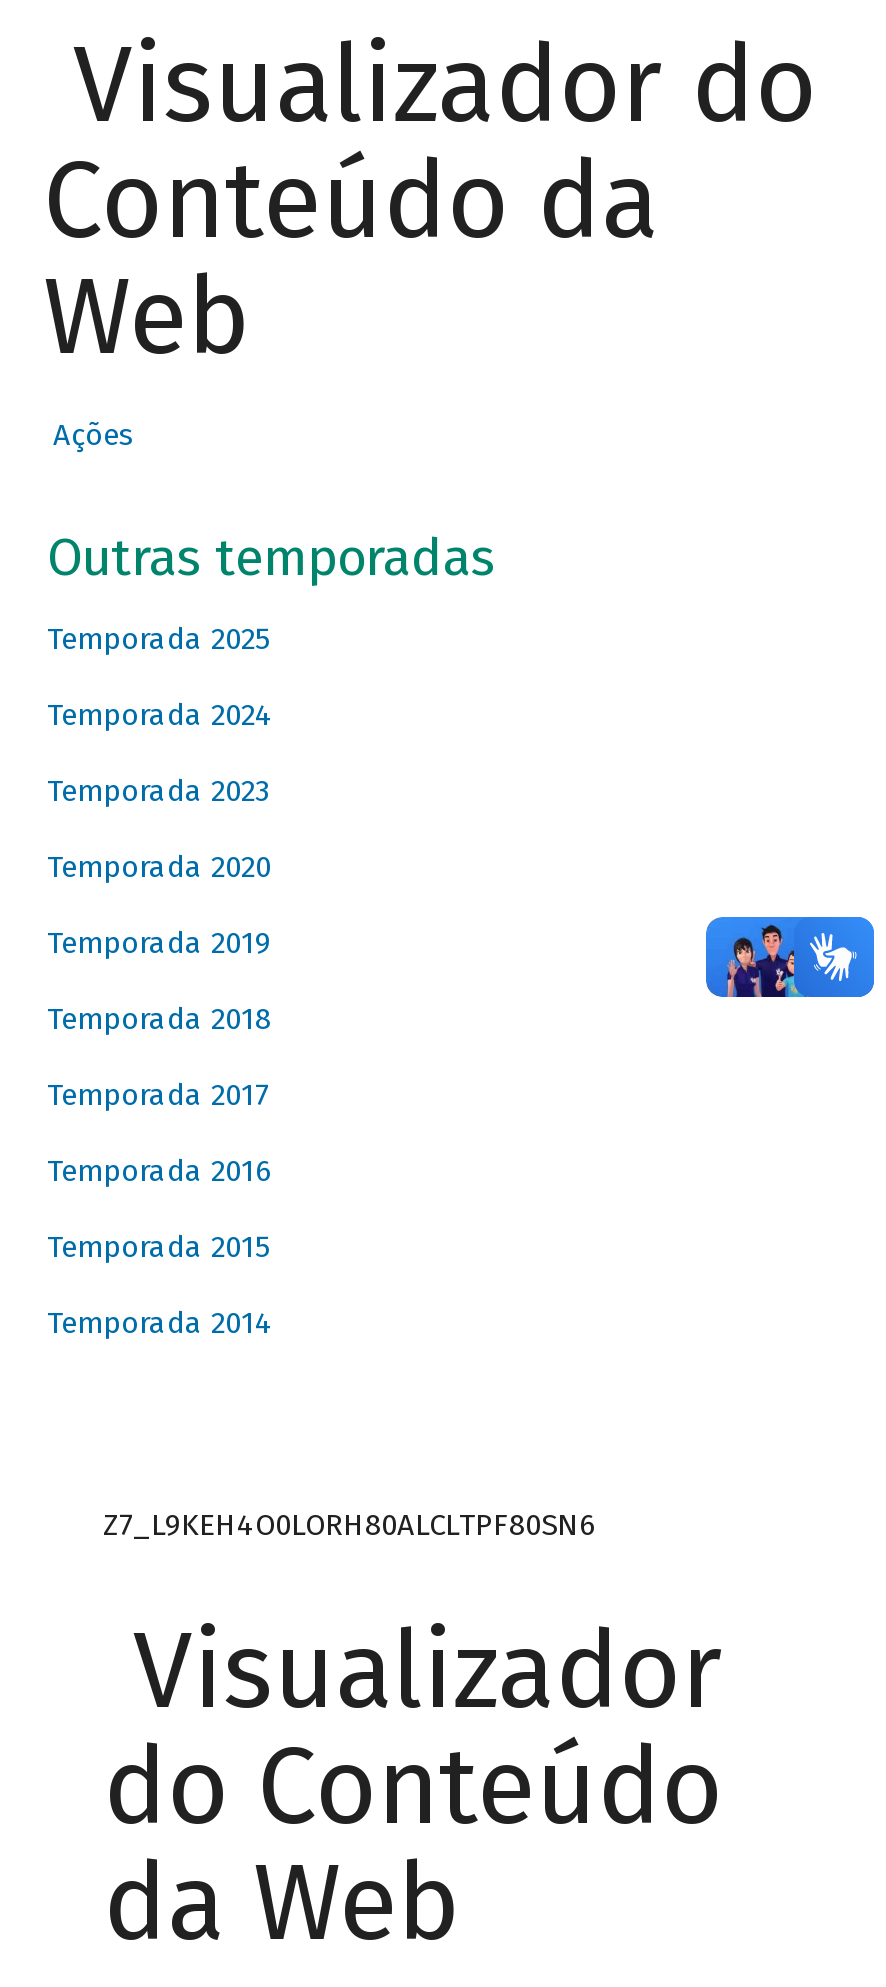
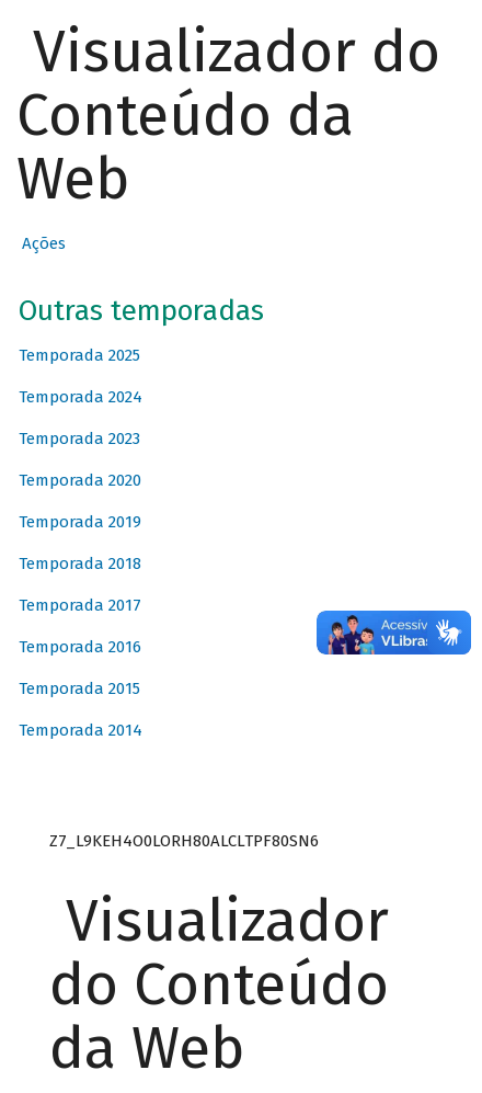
[704,915,876,999] [image] -> none
none -> [315,610,472,656] [image]

